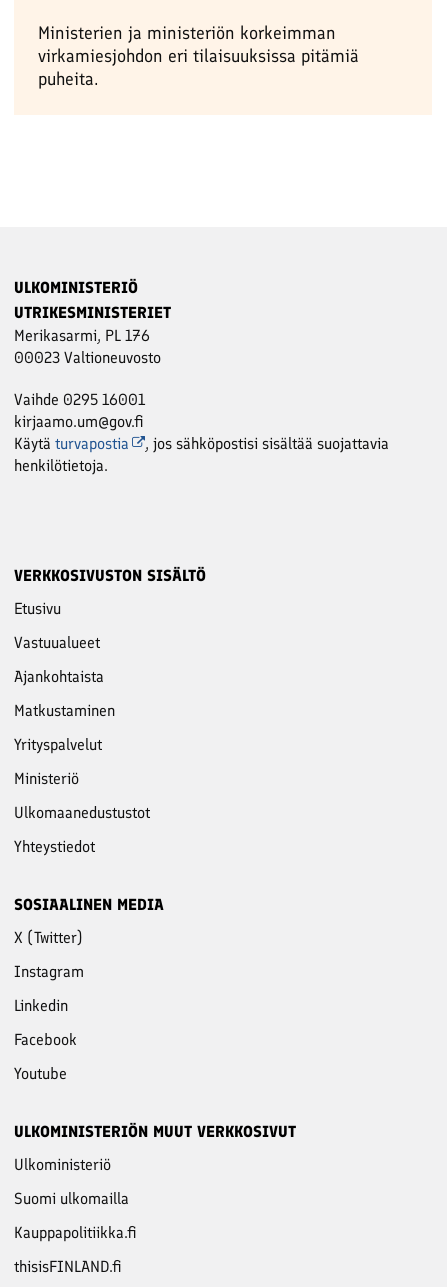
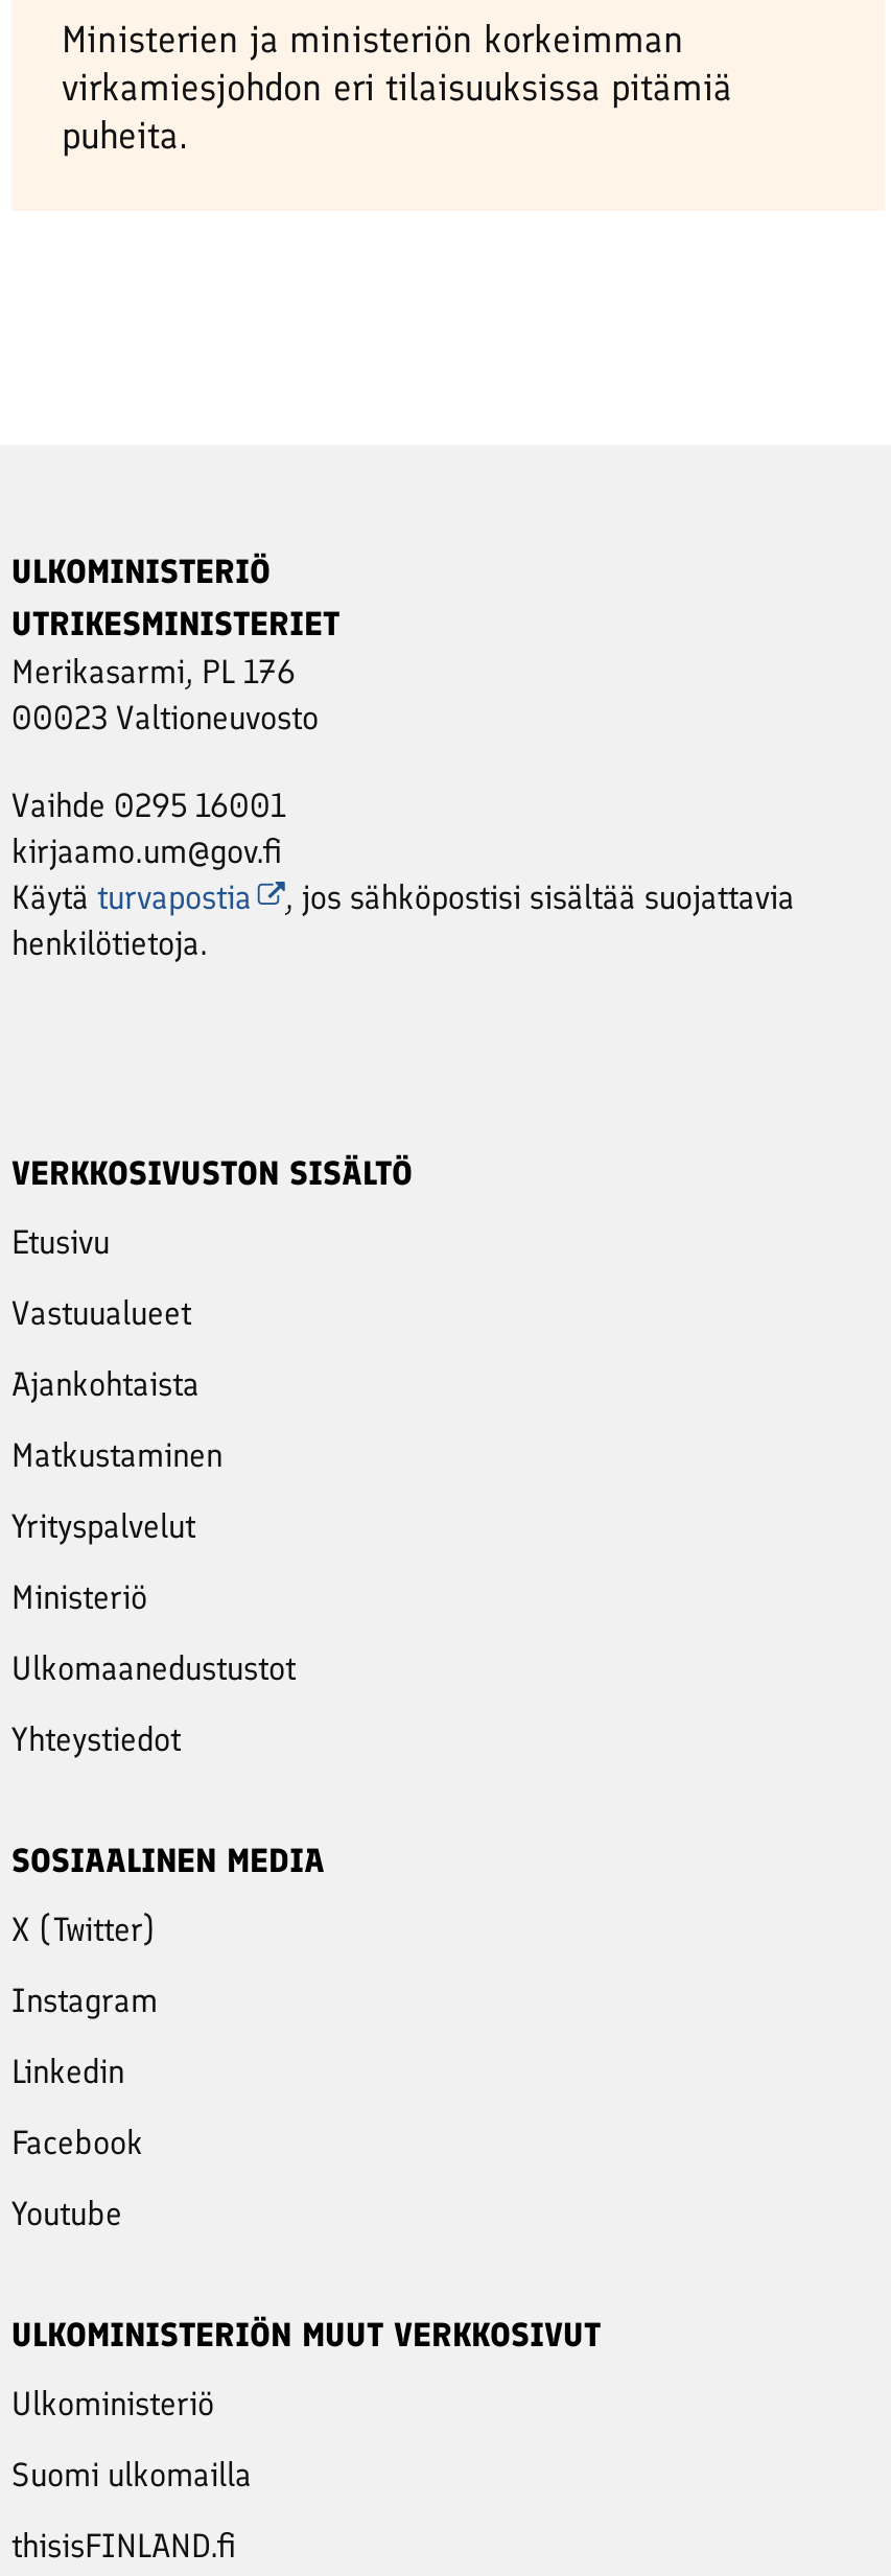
[14,1223,137,1242] Kauppapolitiikka.fi -> none

